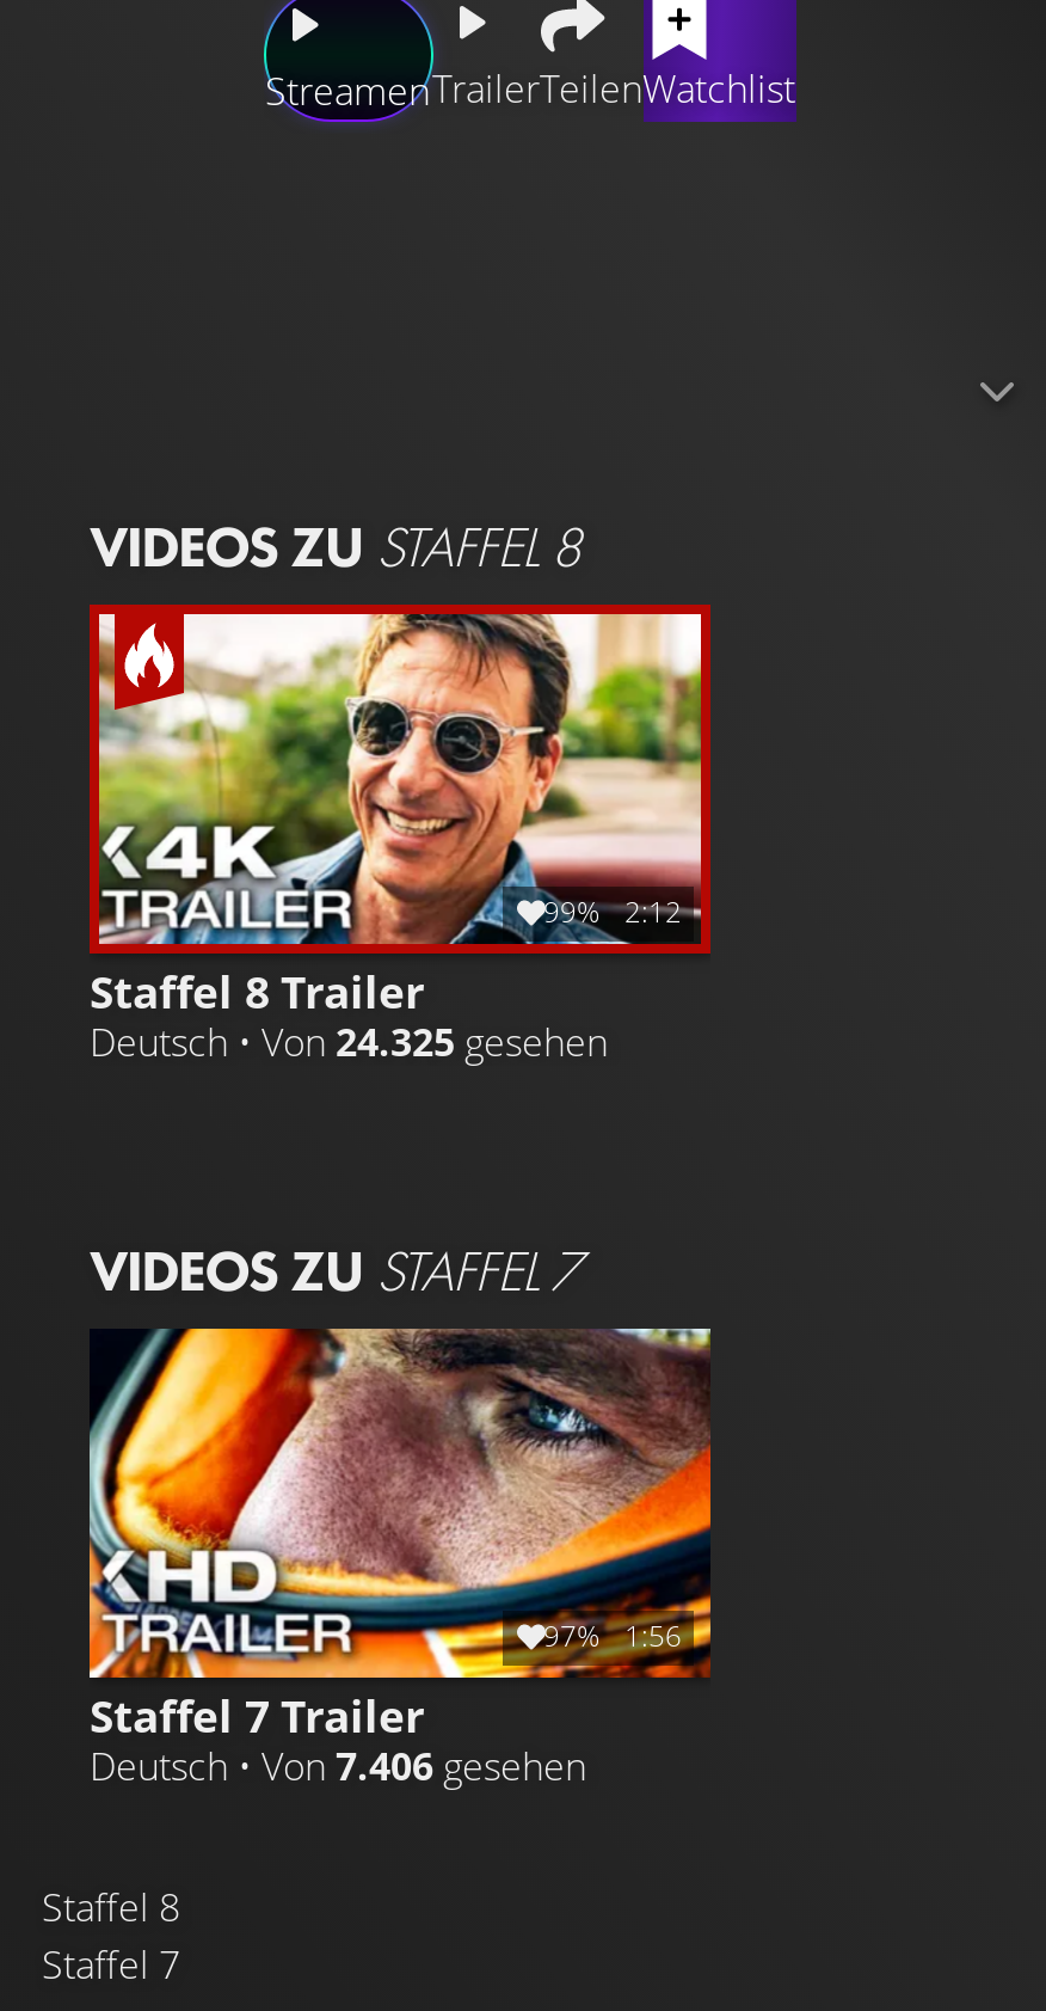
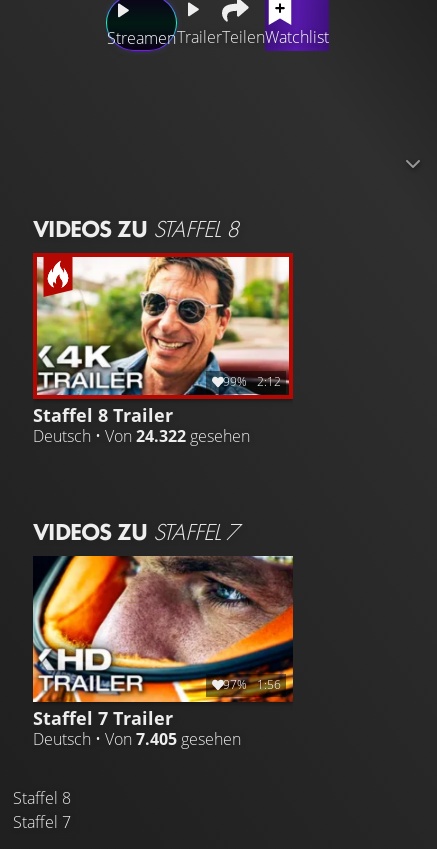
[90,1015,608,1068] Deutsch • Von 24.325 gesehen -> [33,425,250,447] Deutsch • Von 24.322 gesehen
[90,1739,586,1792] Deutsch • Von 7.406 gesehen -> [33,728,241,750] Deutsch • Von 7.405 gesehen

